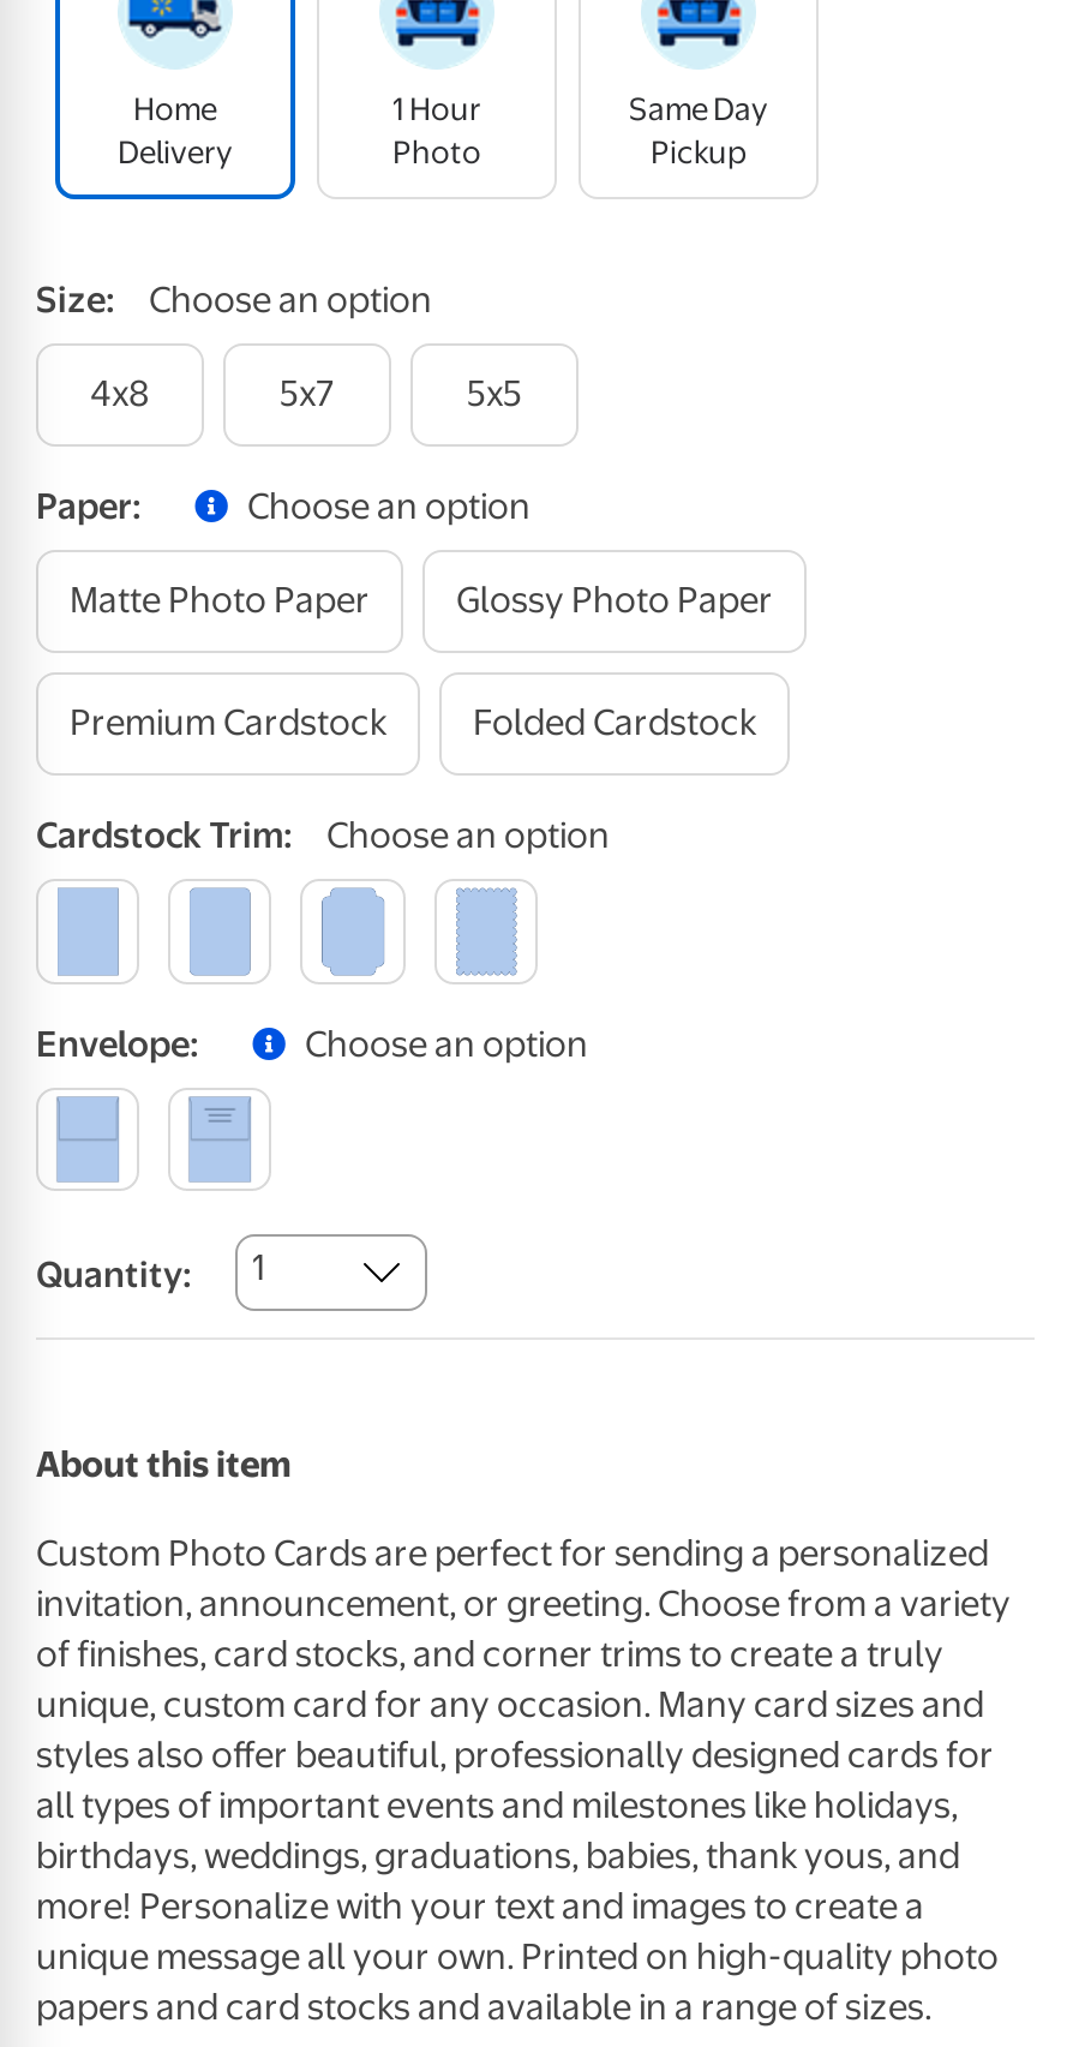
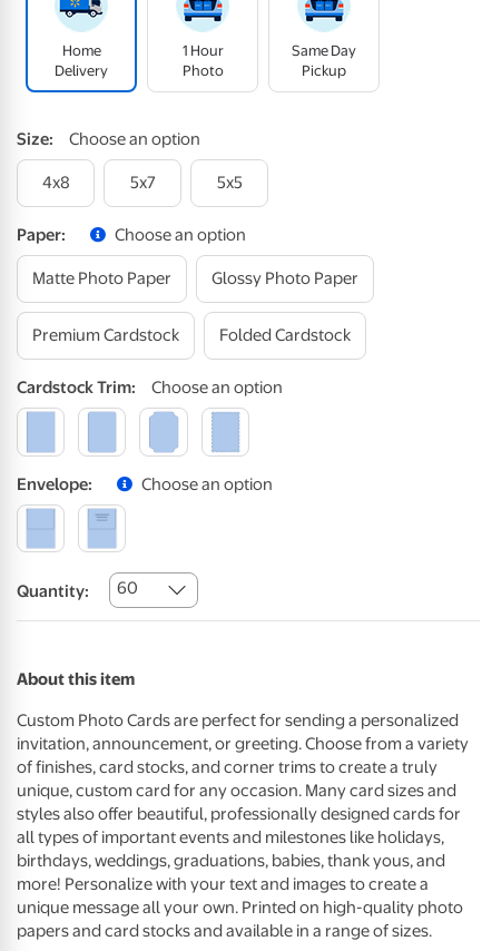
[36,1247,264,1296] Quantity: 1 -> [17,578,138,601] Quantity: 60

